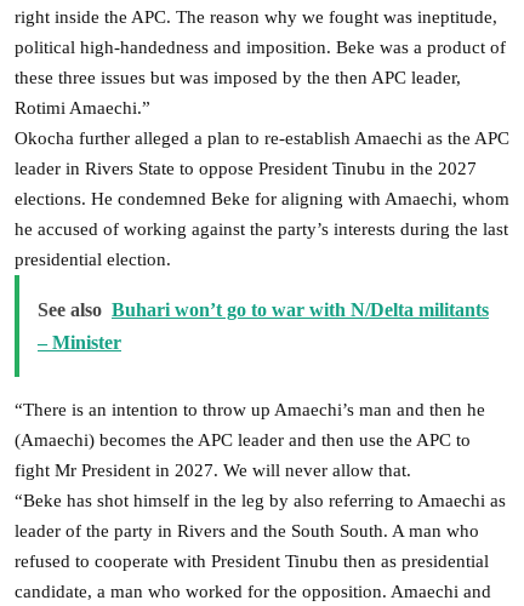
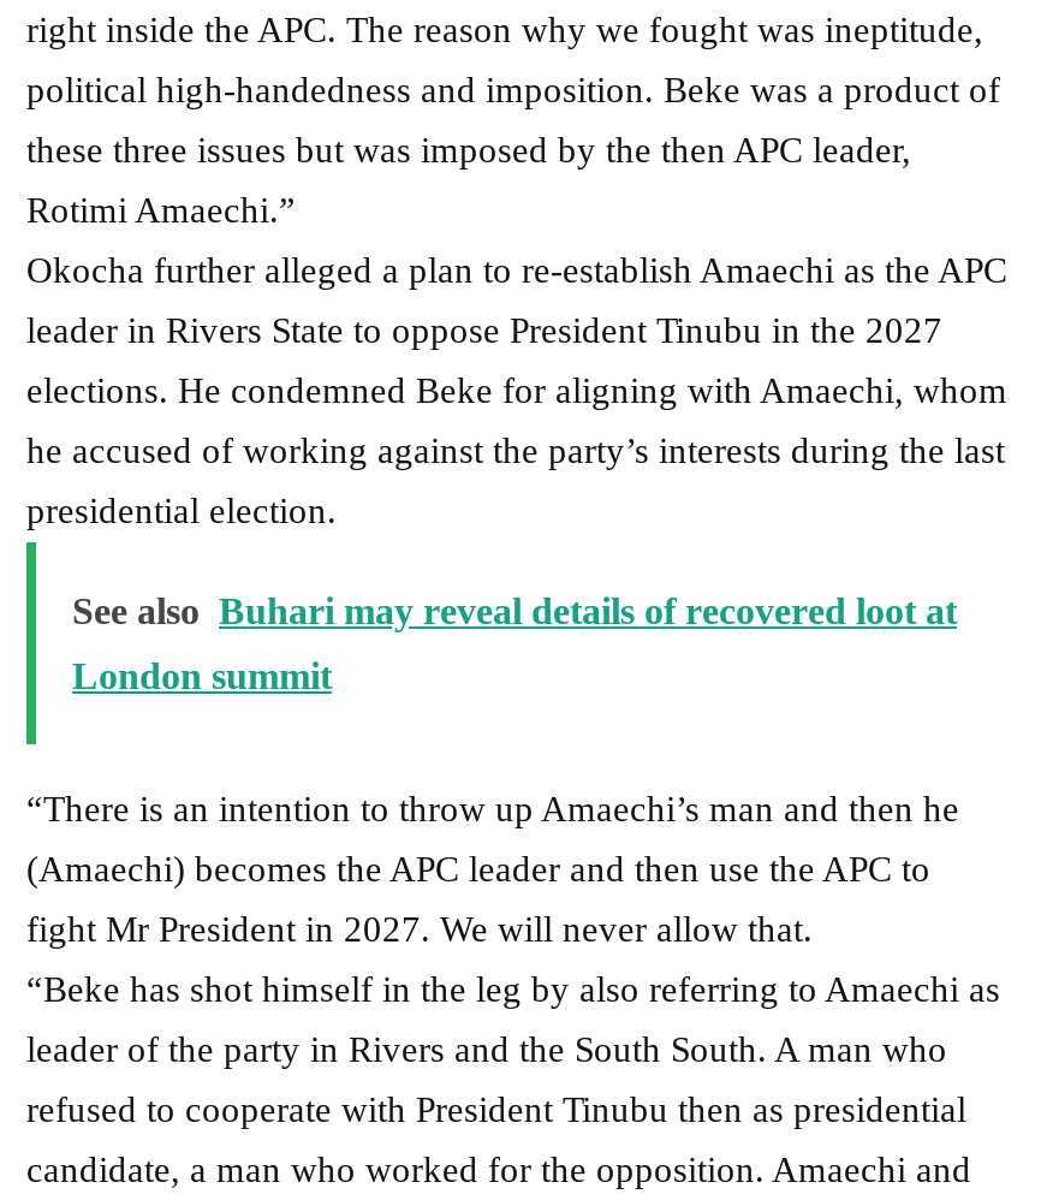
[38,299,489,319] See also Buhari won’t go to war with N/Delta militants -> [72,591,957,632] See also Buhari may reveal details of recovered loot at
[38,332,121,352] – Minister -> [72,656,332,696] London summit

